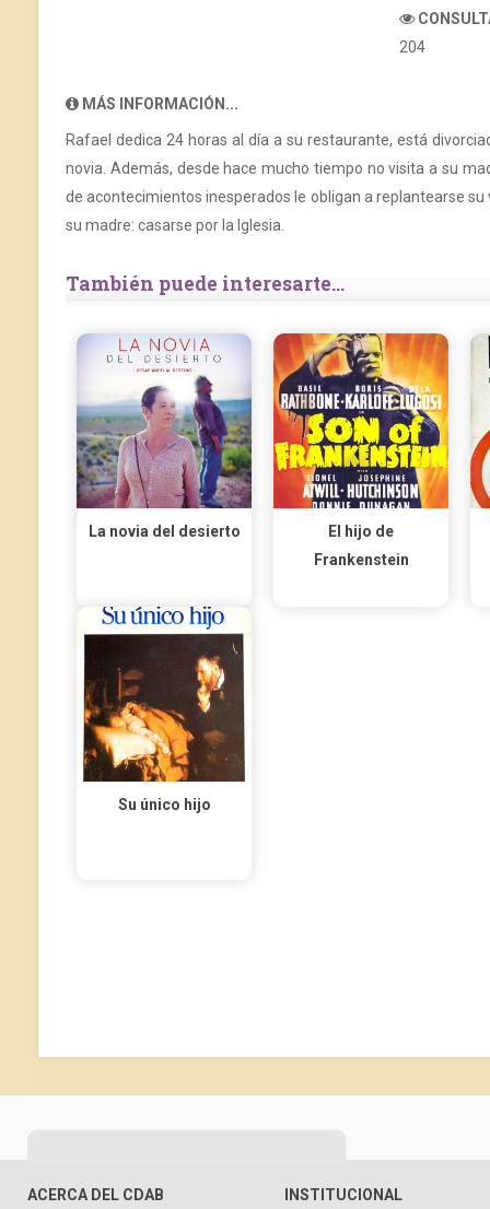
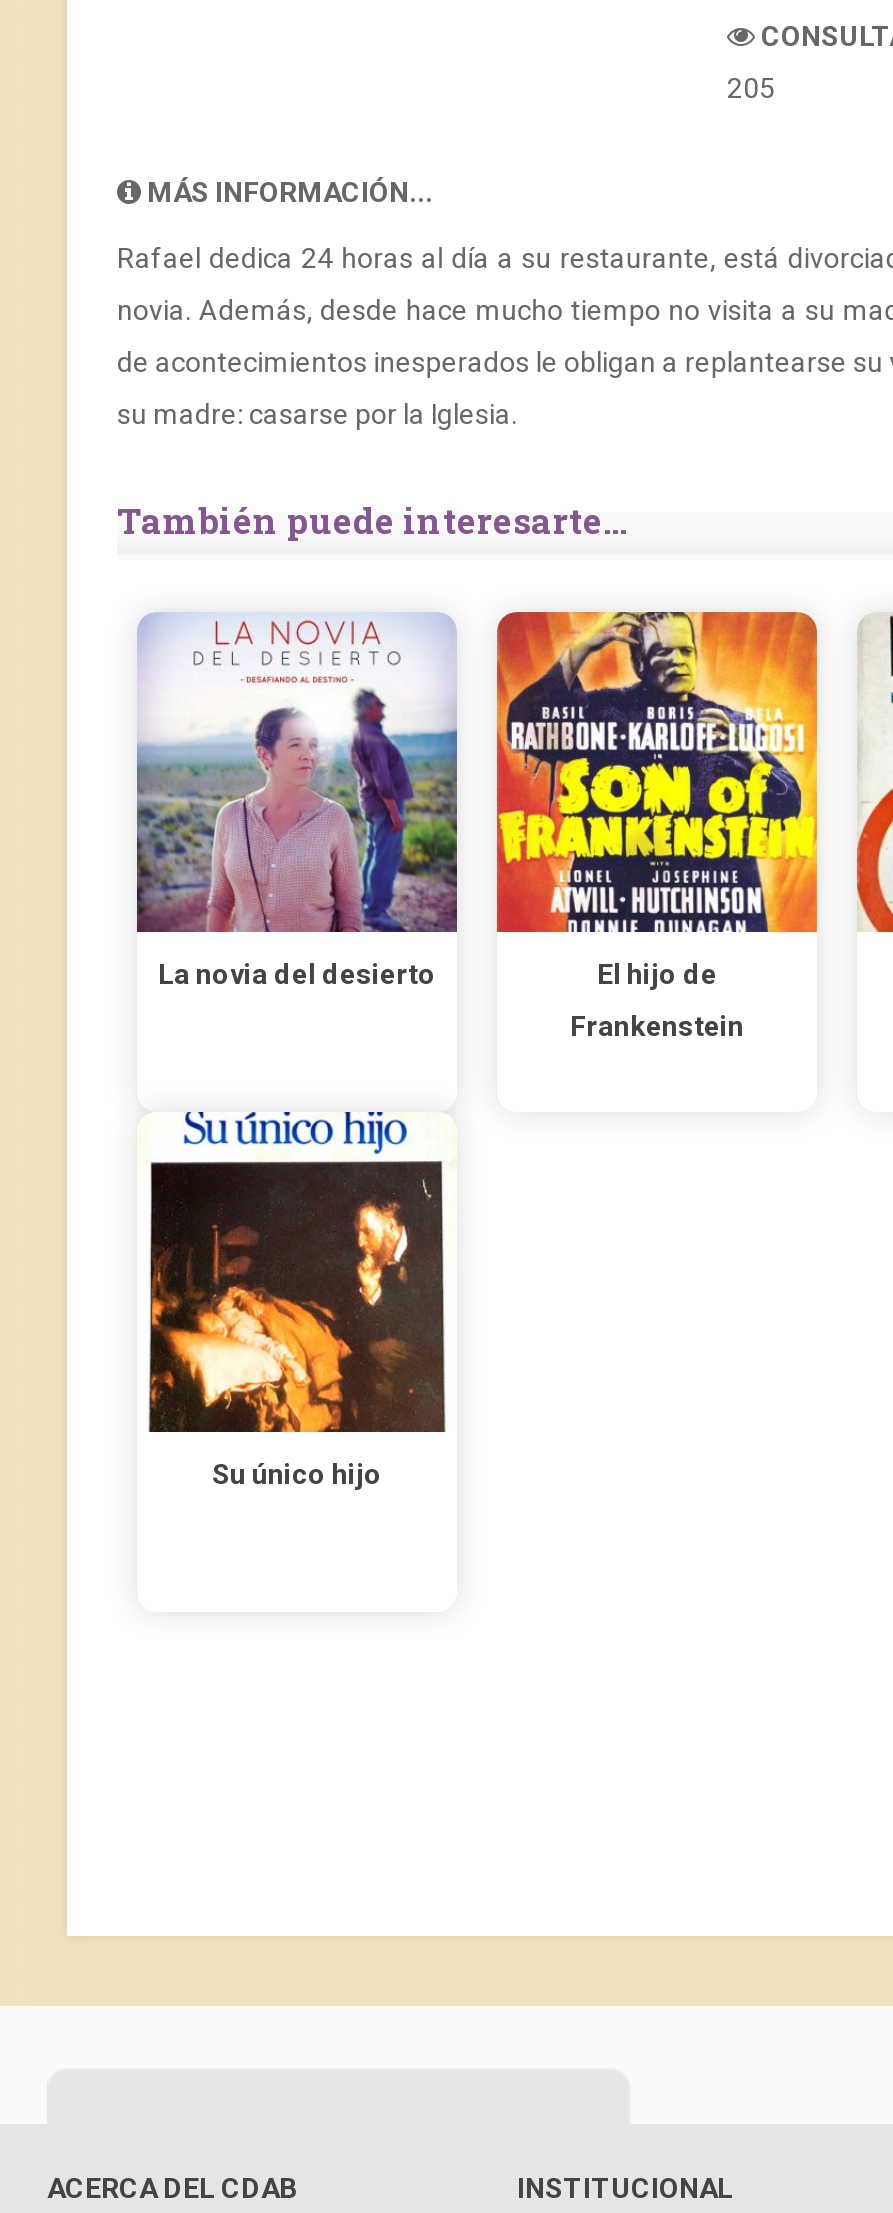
[399,38,425,56] 204 -> [727,72,775,104] 205

